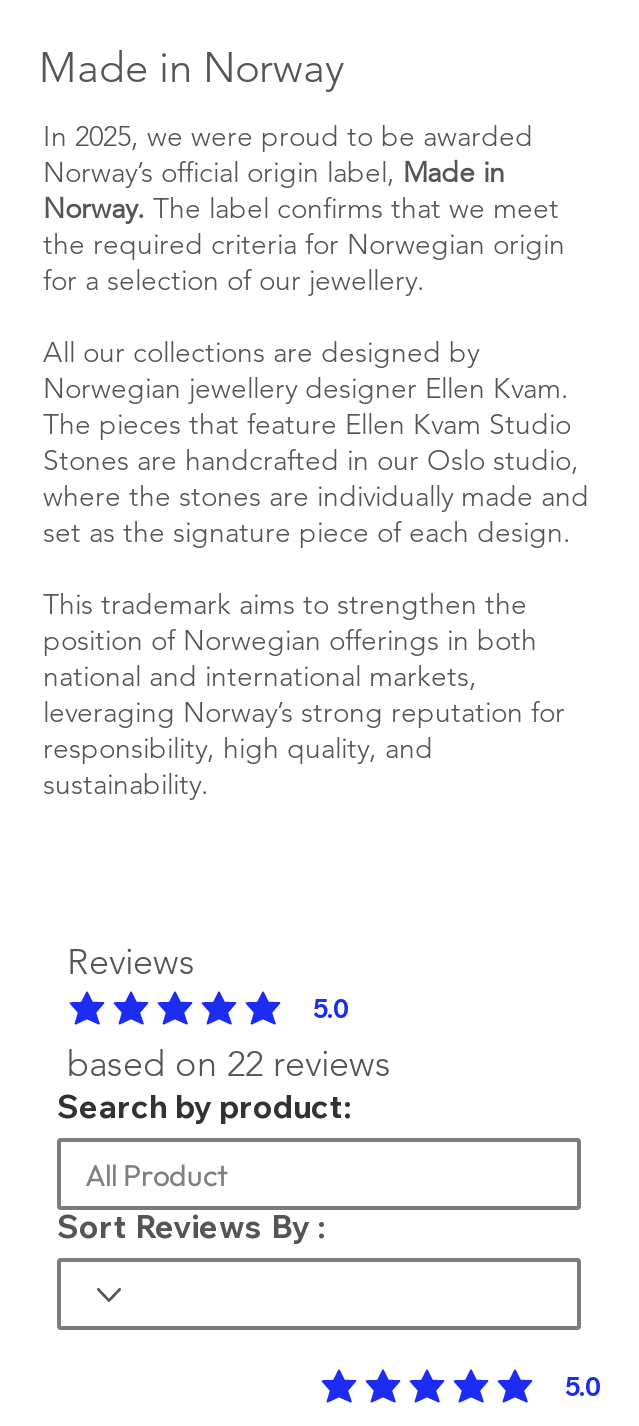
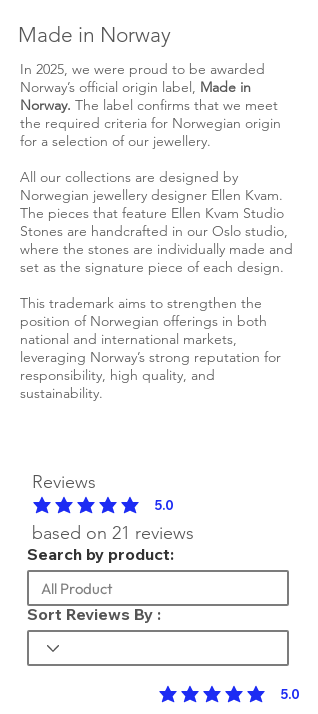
[67,1042,391,1086] based on 22 reviews -> [32,522,194,544] based on 21 reviews

